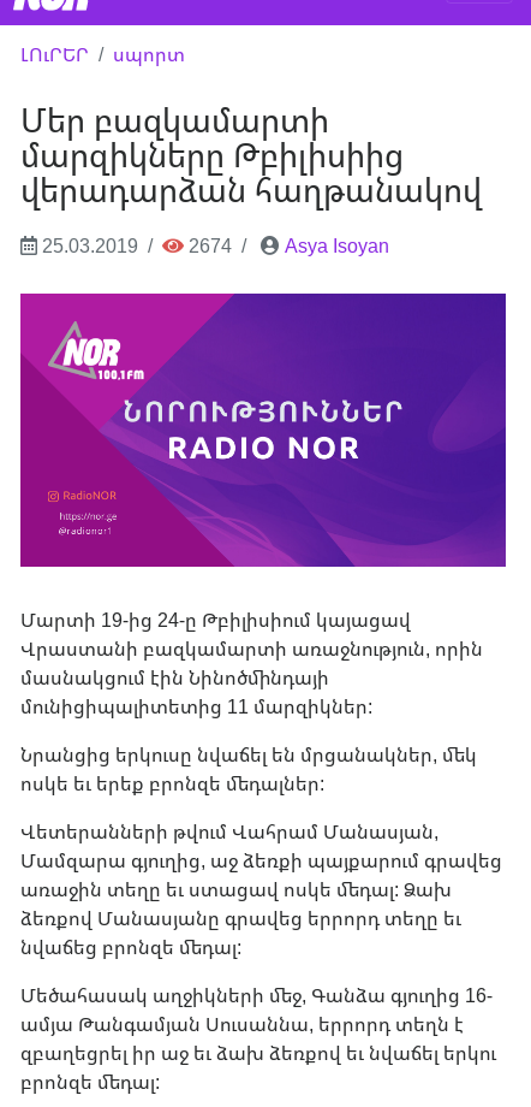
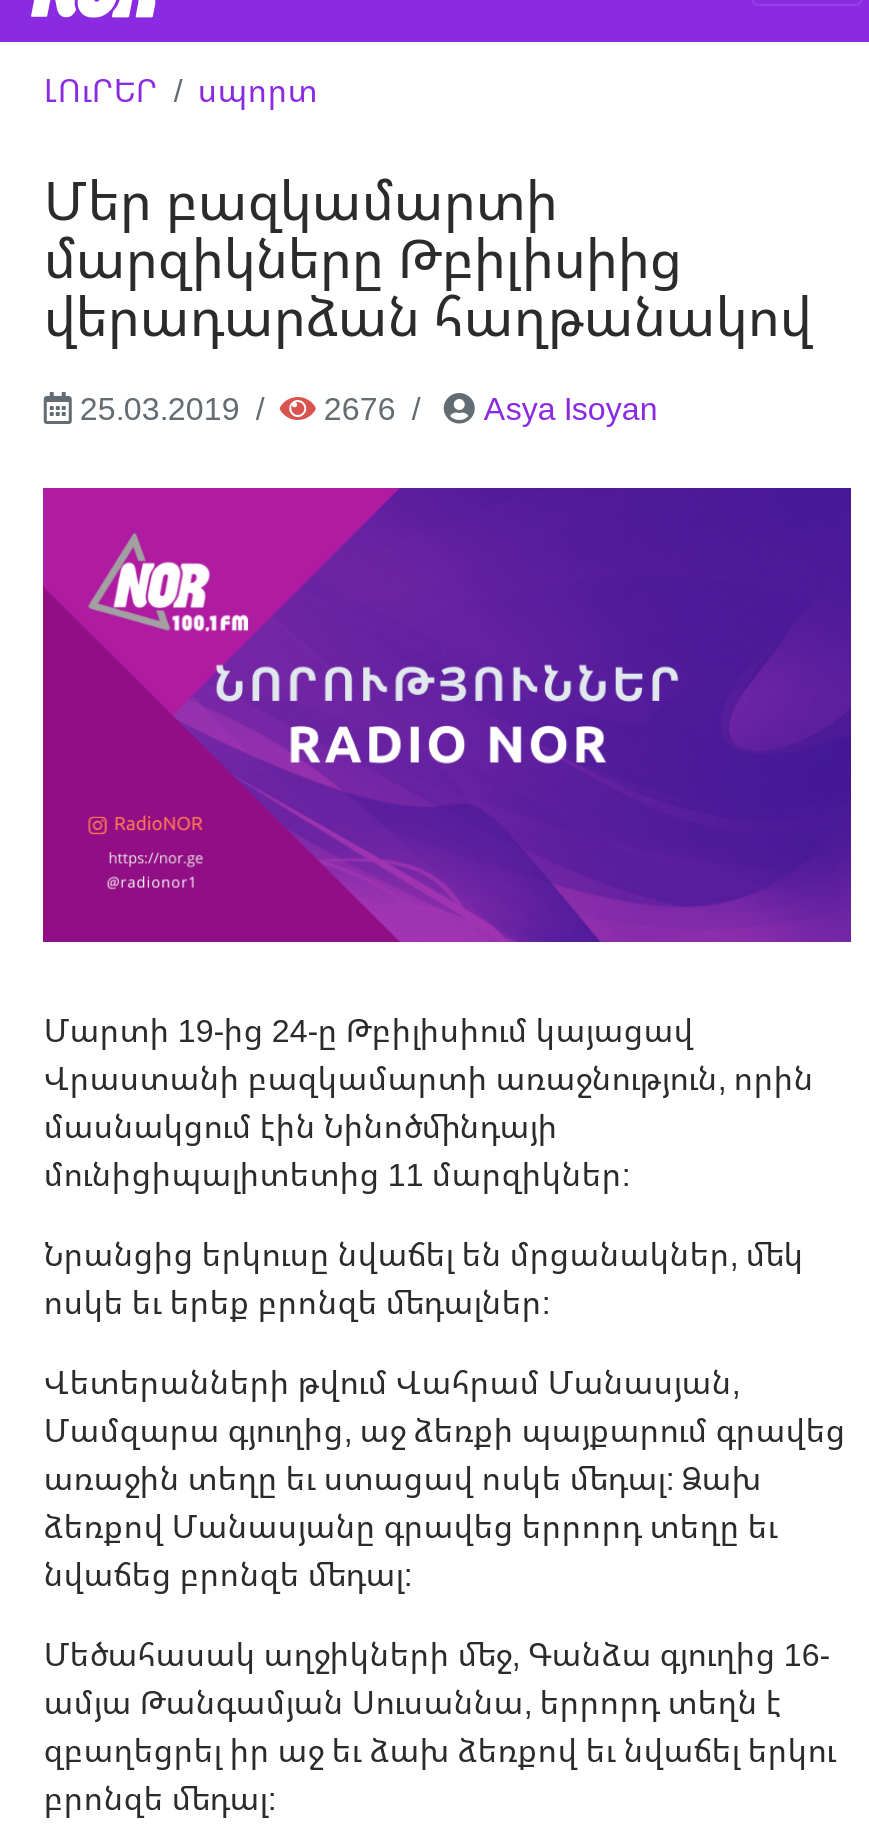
[38,232,390,259] 25.03.2019 2674 Asya Isoyan -> [72,386,658,430] 25.03.2019 2676 Asya Isoyan

